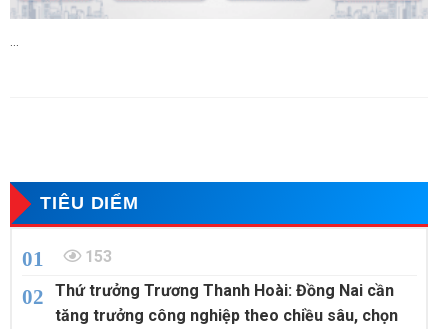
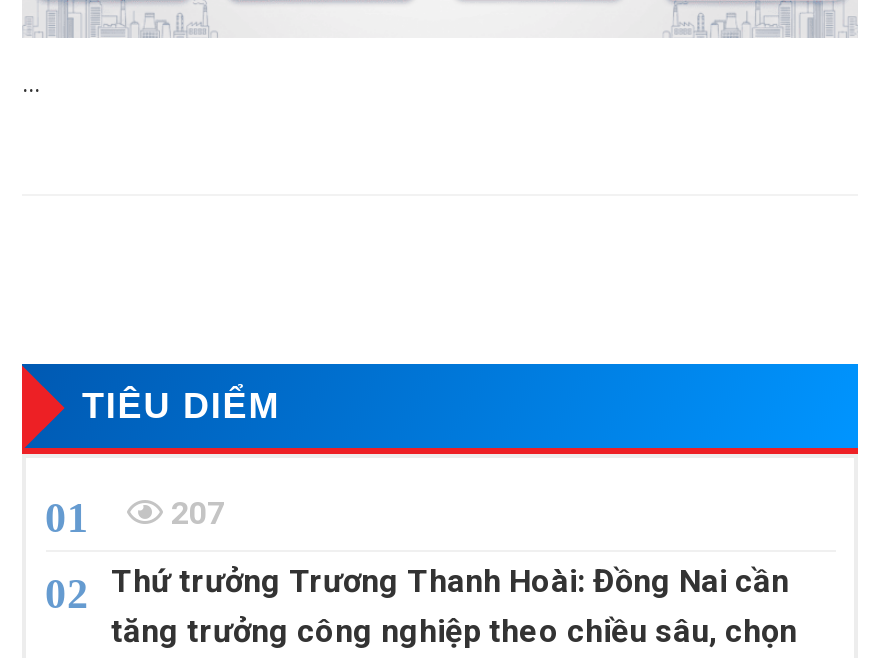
[80,247,111,266] 153 -> [163,494,225,532] 207

